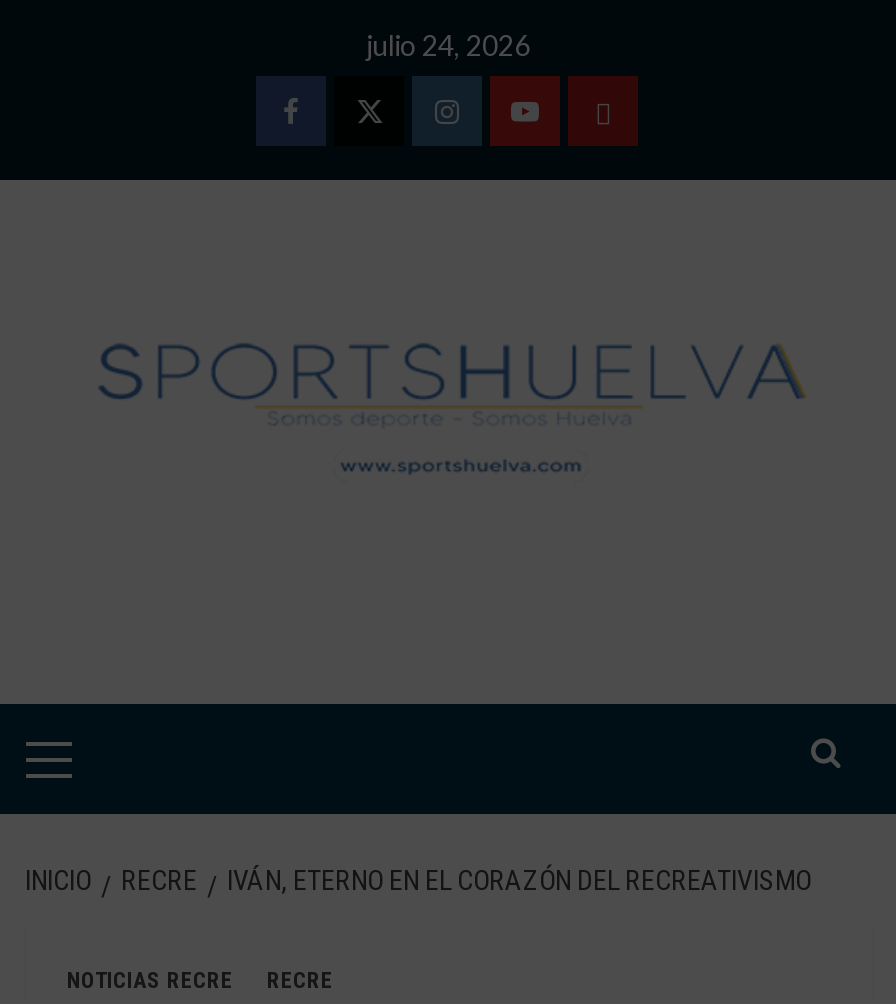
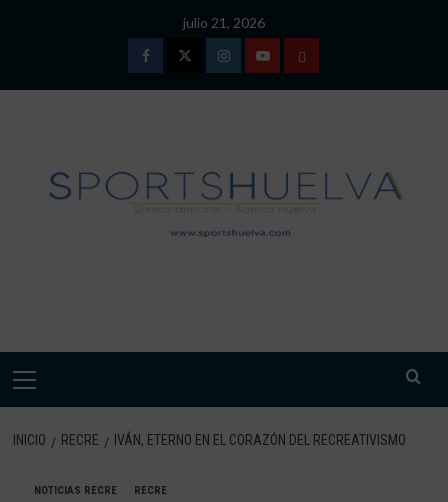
[366,28,530,62] julio 24, 2026 -> [183,14,265,31] julio 21, 2026

